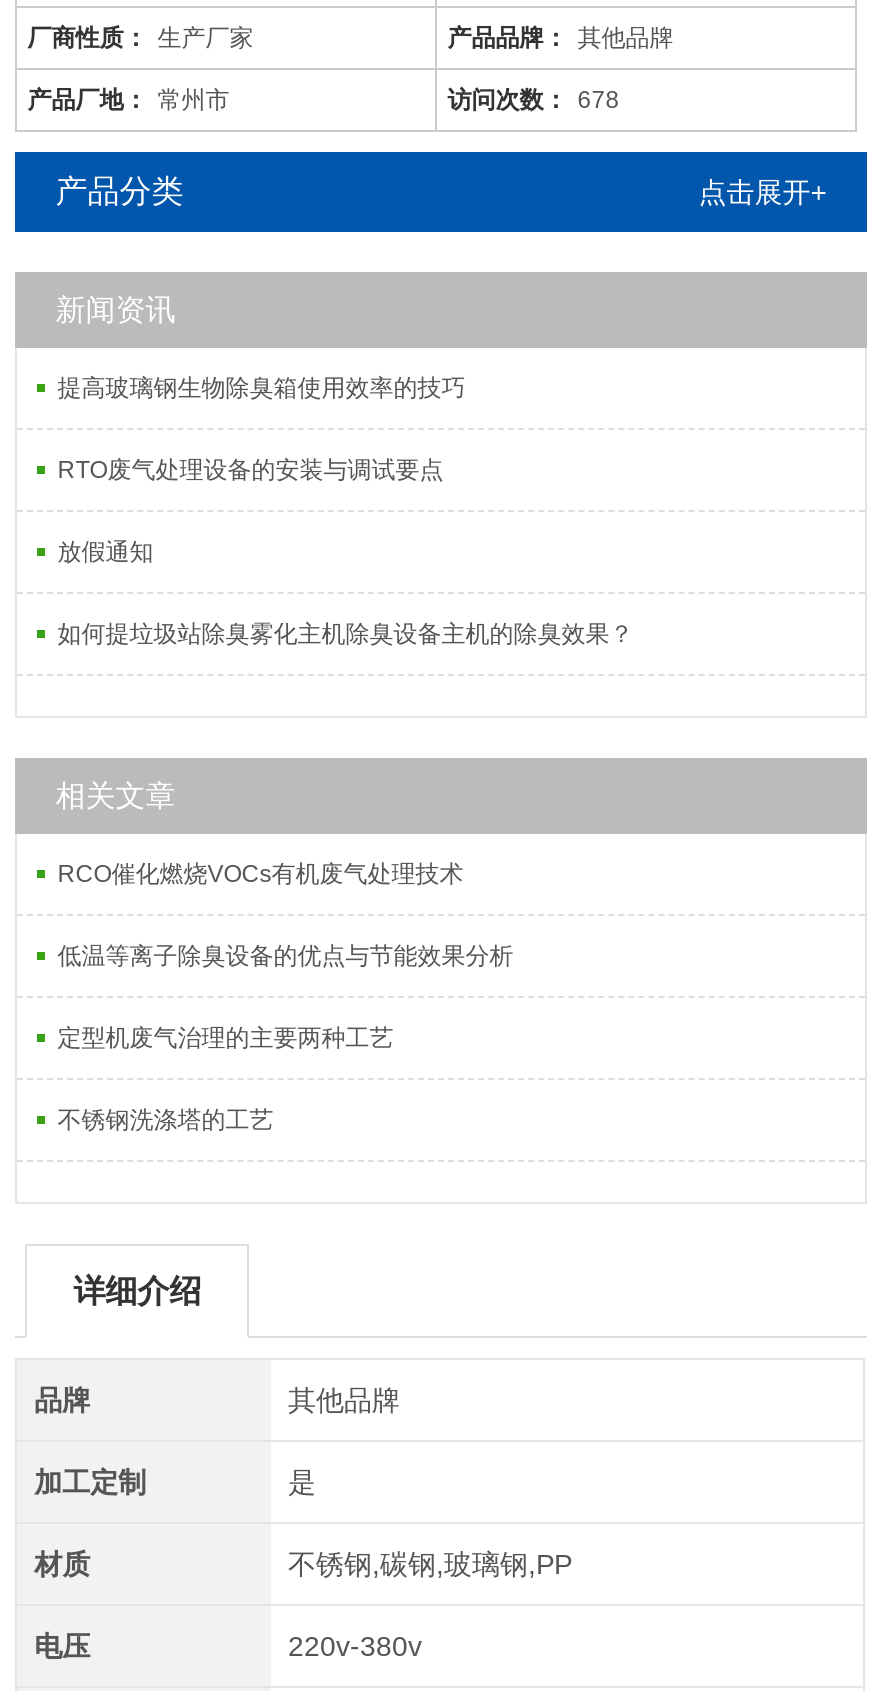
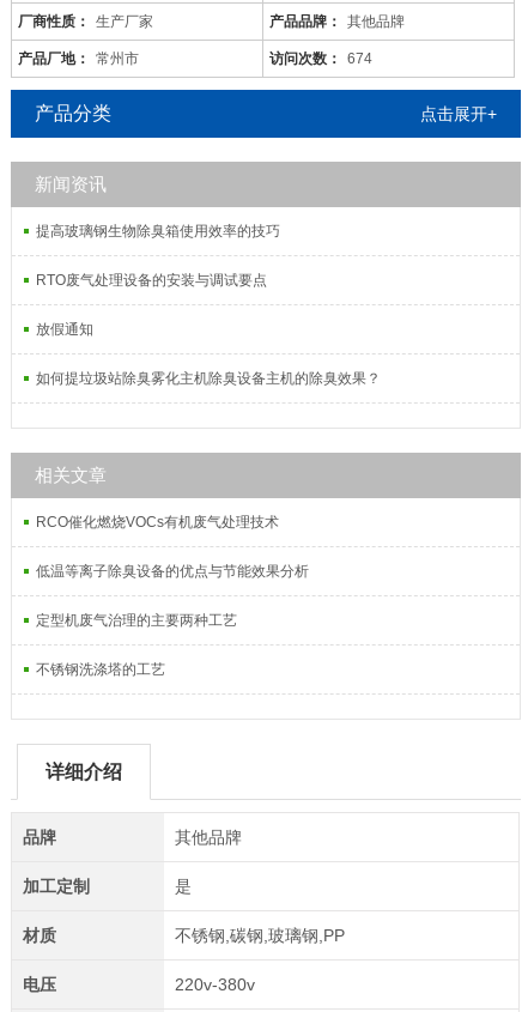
[447,86,619,114] 访问次数： 678 -> [270,50,373,67] 访问次数： 674

